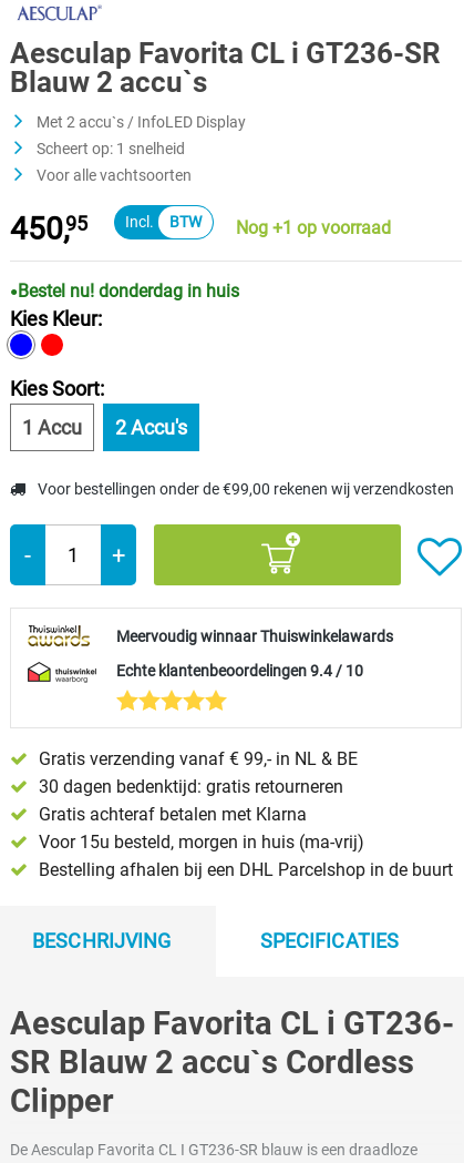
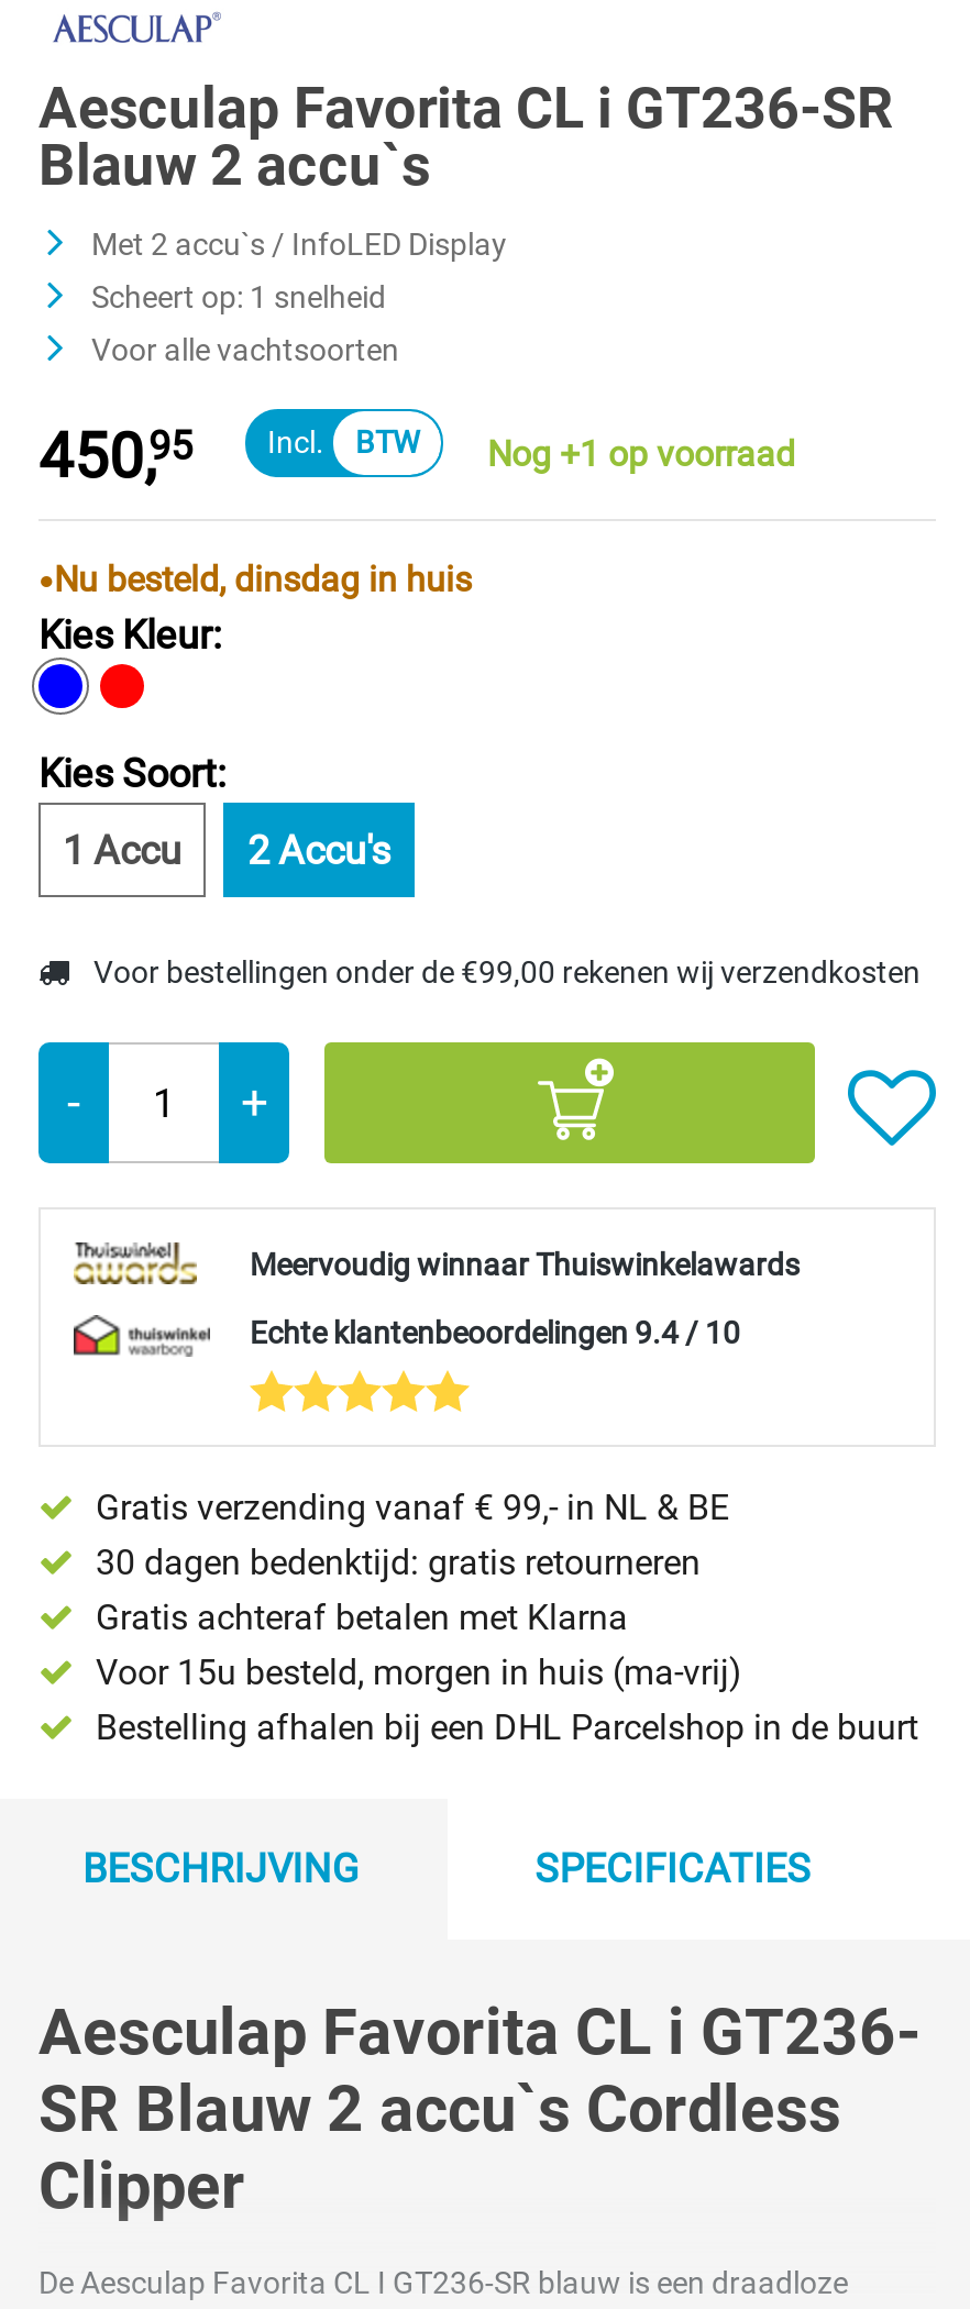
[18,281,239,302] Bestel nu! donderdag in huis -> [54,559,472,601] Nu besteld, dinsdag in huis

